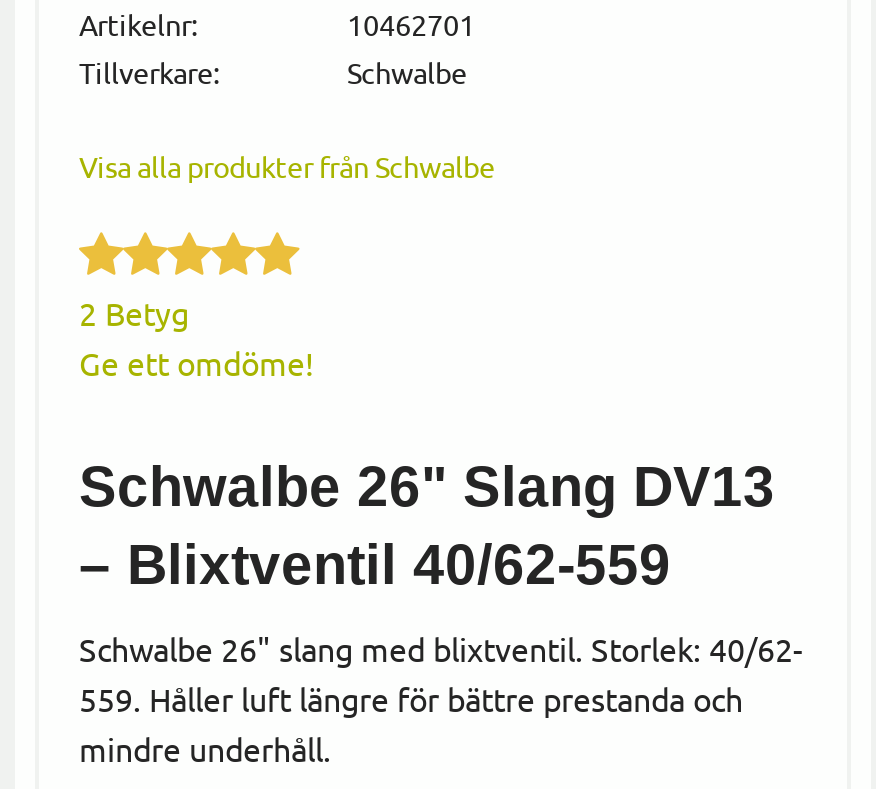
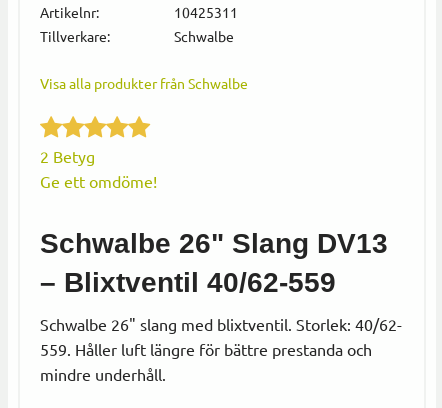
[347,6,475,42] 10462701 -> [174,3,238,21] 10425311

